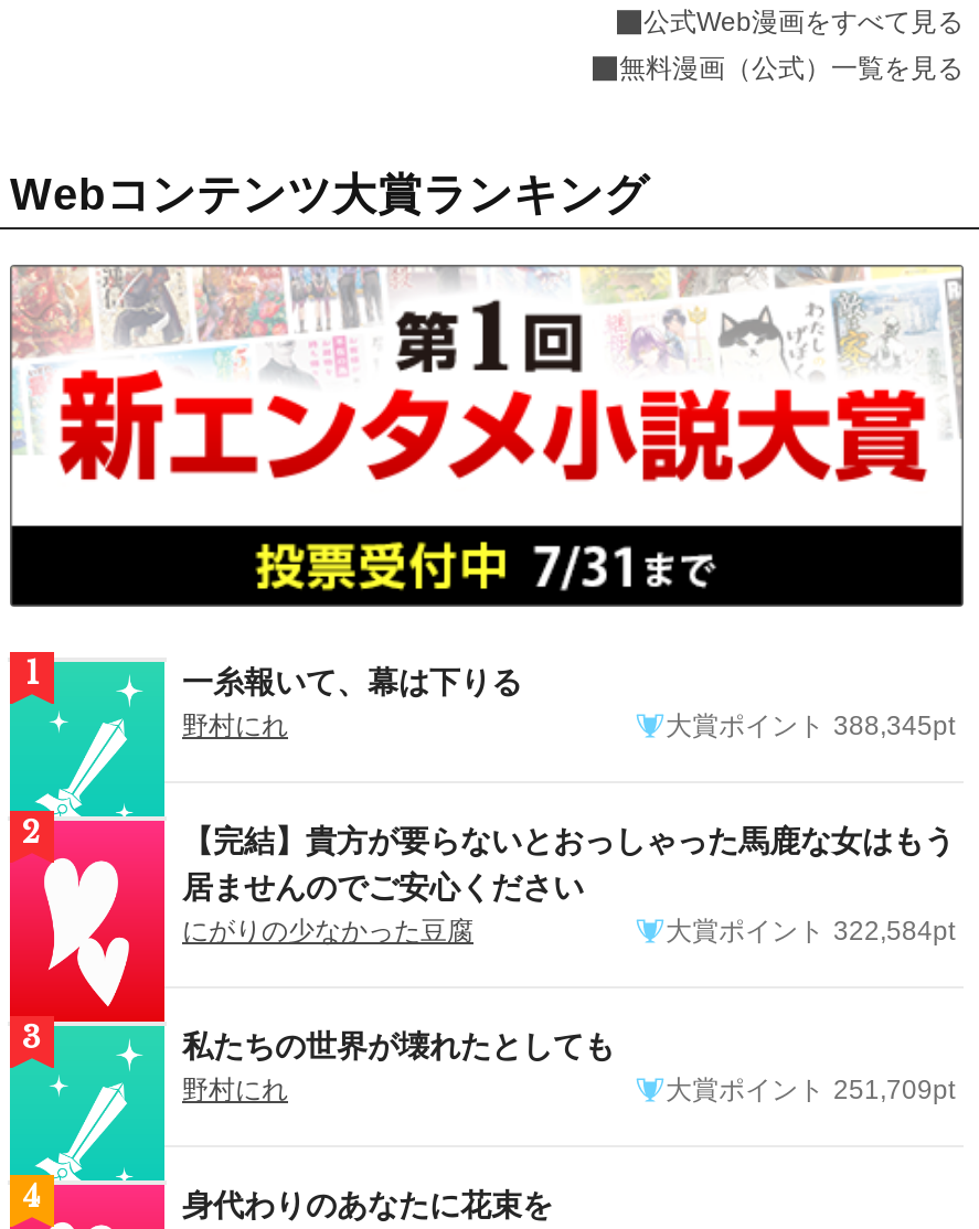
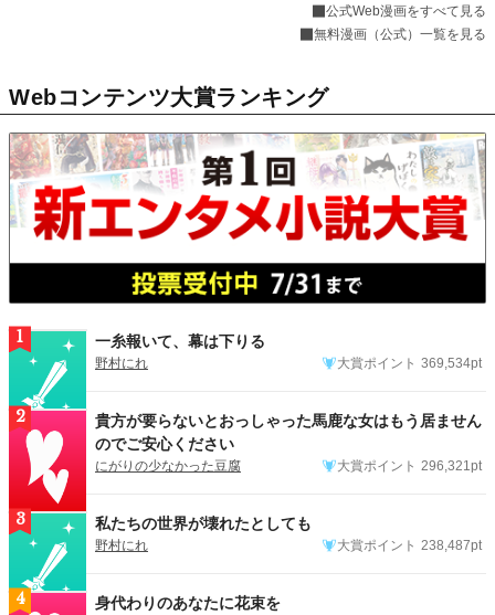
[666,712,955,742] 大賞ポイント 388,345pt -> [337,356,482,372] 大賞ポイント 369,534pt
[182,824,955,906] 【完結】貴方が要らないとおっしゃった馬鹿な女はもう | 居ませんのでご安心ください -> [95,412,482,453] 貴方が要らないとおっしゃった馬鹿な女はもう居ません | のでご安心ください
[666,917,955,948] 大賞ポイント 322,584pt -> [337,459,482,474] 大賞ポイント 296,321pt
[666,1076,955,1107] 大賞ポイント 251,709pt -> [337,538,482,554] 大賞ポイント 238,487pt

